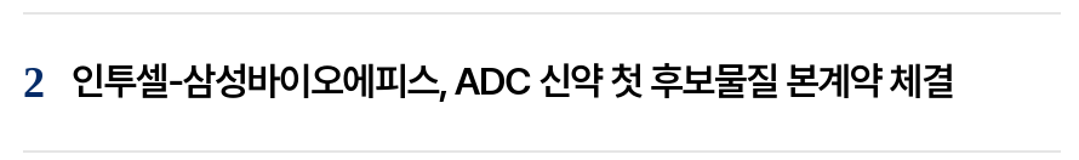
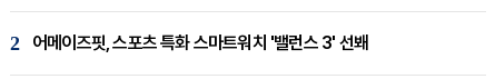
[72,59,954,105] 인투셀-삼성바이오에피스, ADC 신약 첫 후보물질 본계약 체결 -> [32,32,368,54] 어메이즈핏, 스포츠 특화 스마트워치 '밸런스 3' 선봬

